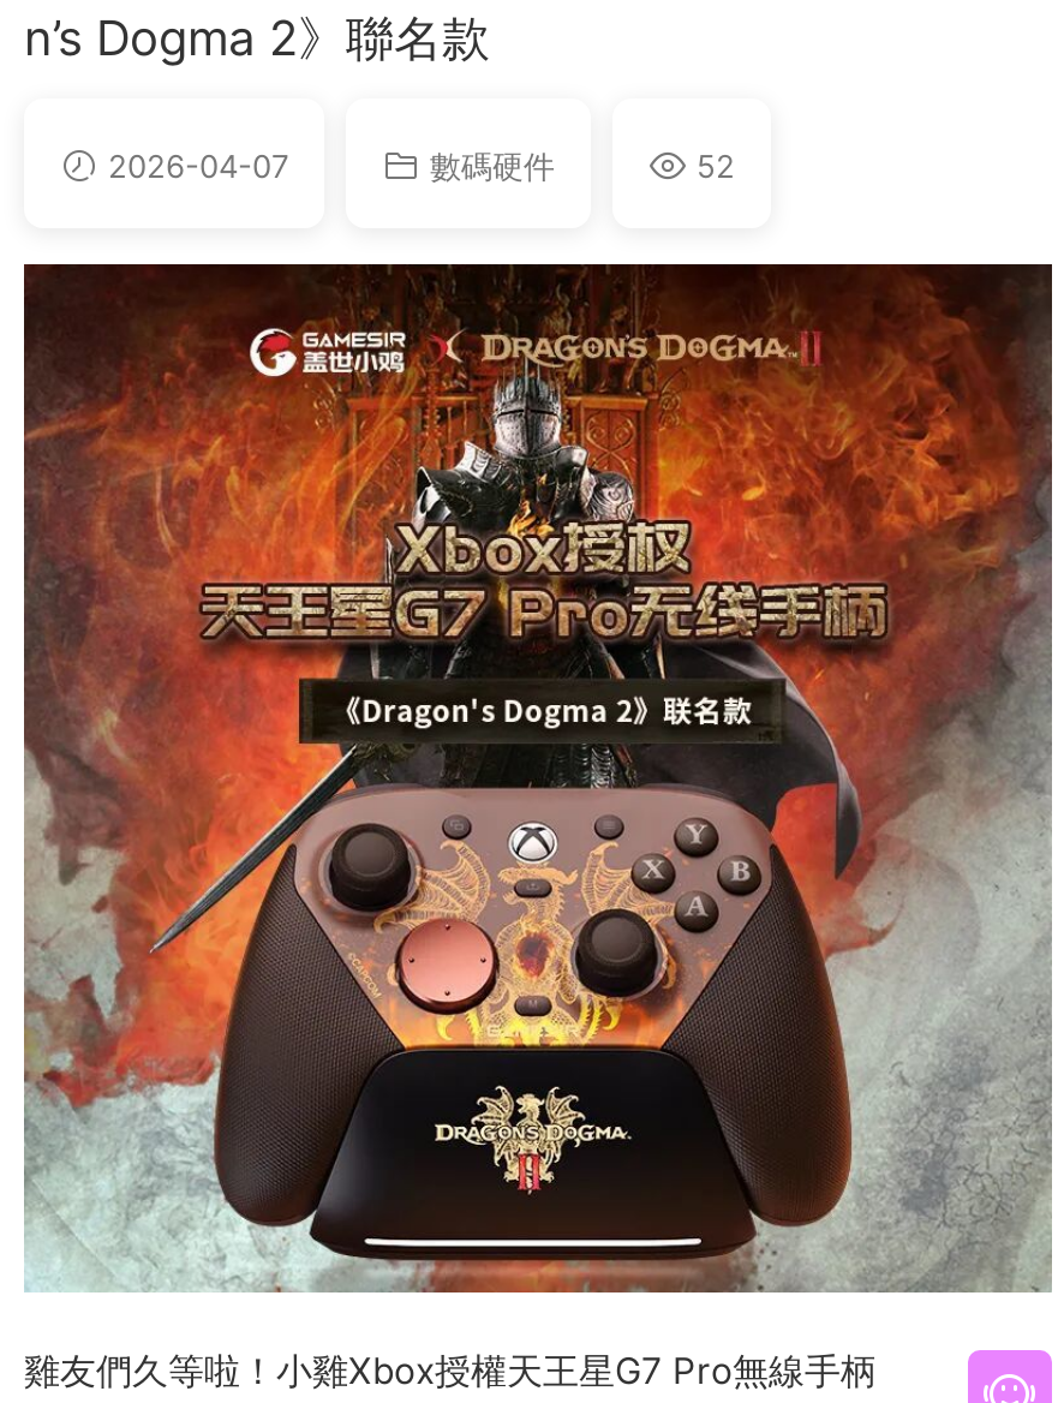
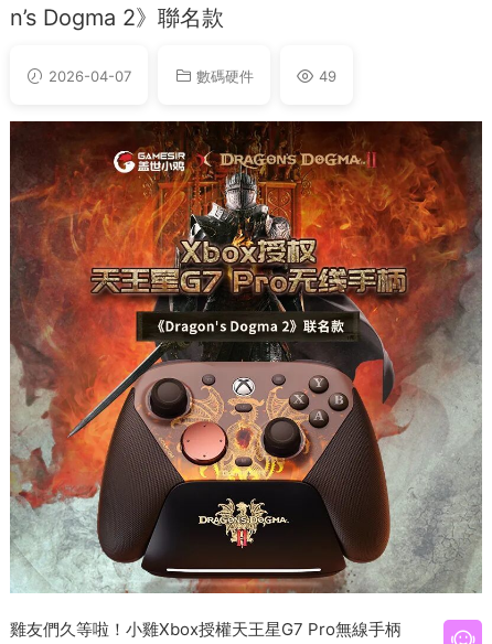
[687,147,735,185] 52 -> [314,67,336,85] 49

